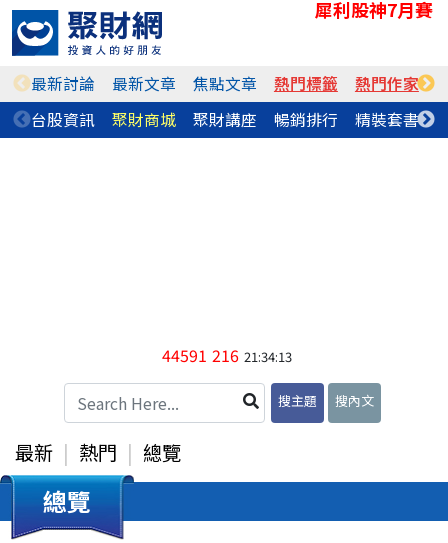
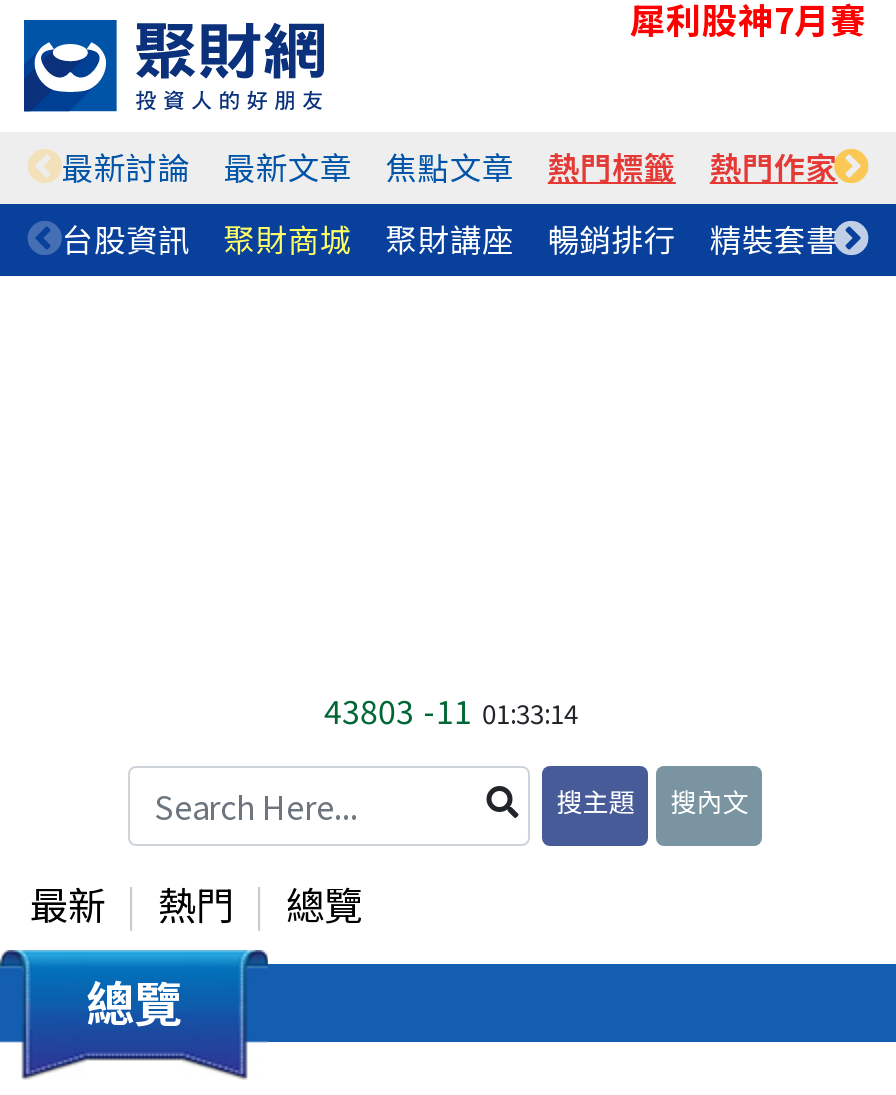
[162,343,292,367] 44591 216 21:34:13 -> [324,687,578,735] 43803 -11 01:33:14

